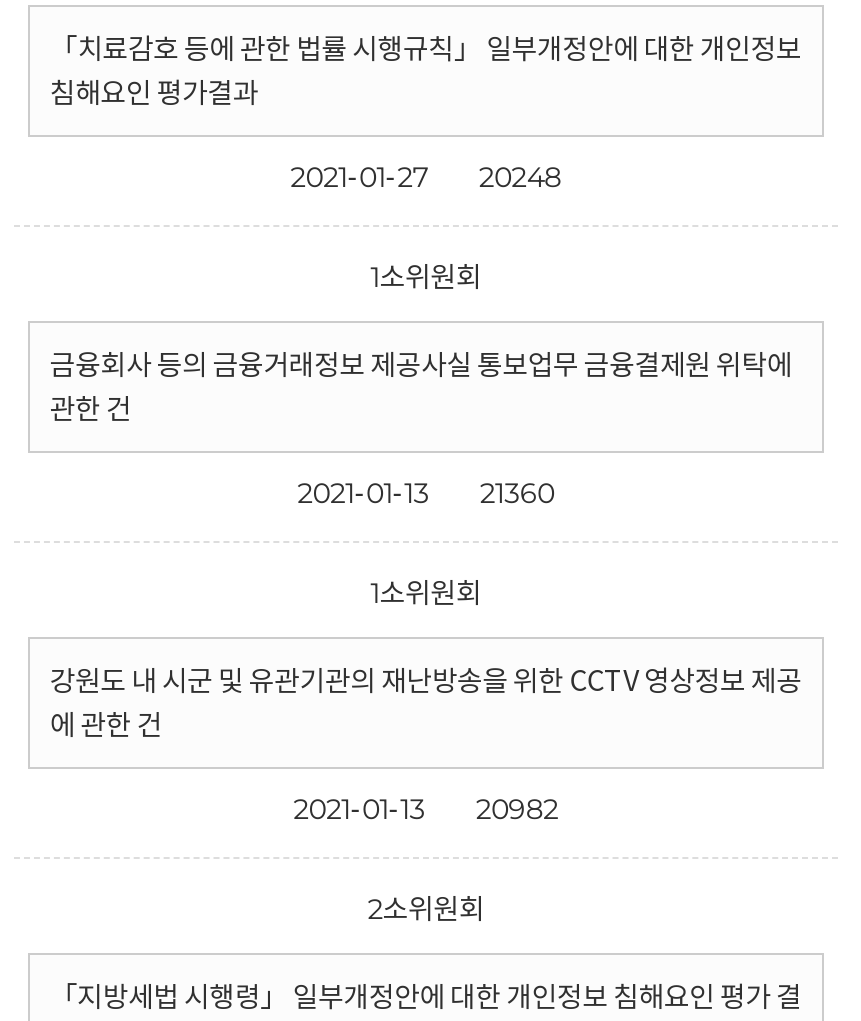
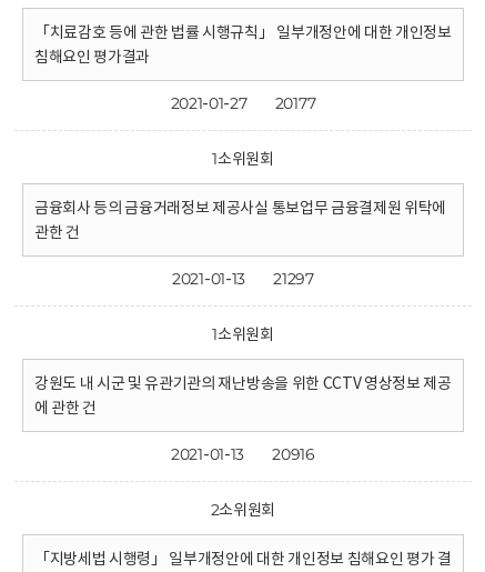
[290,159,561,195] 2021-01-27 20248 -> [170,93,315,113] 2021-01-27 20177
[297,475,554,511] 2021-01-13 21360 -> [172,269,314,289] 2021-01-13 21297
[293,791,558,827] 2021-01-13 20982 -> [171,444,315,464] 2021-01-13 20916

